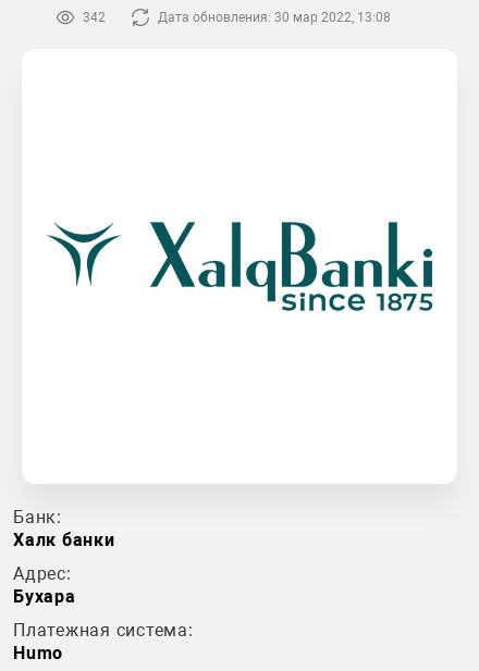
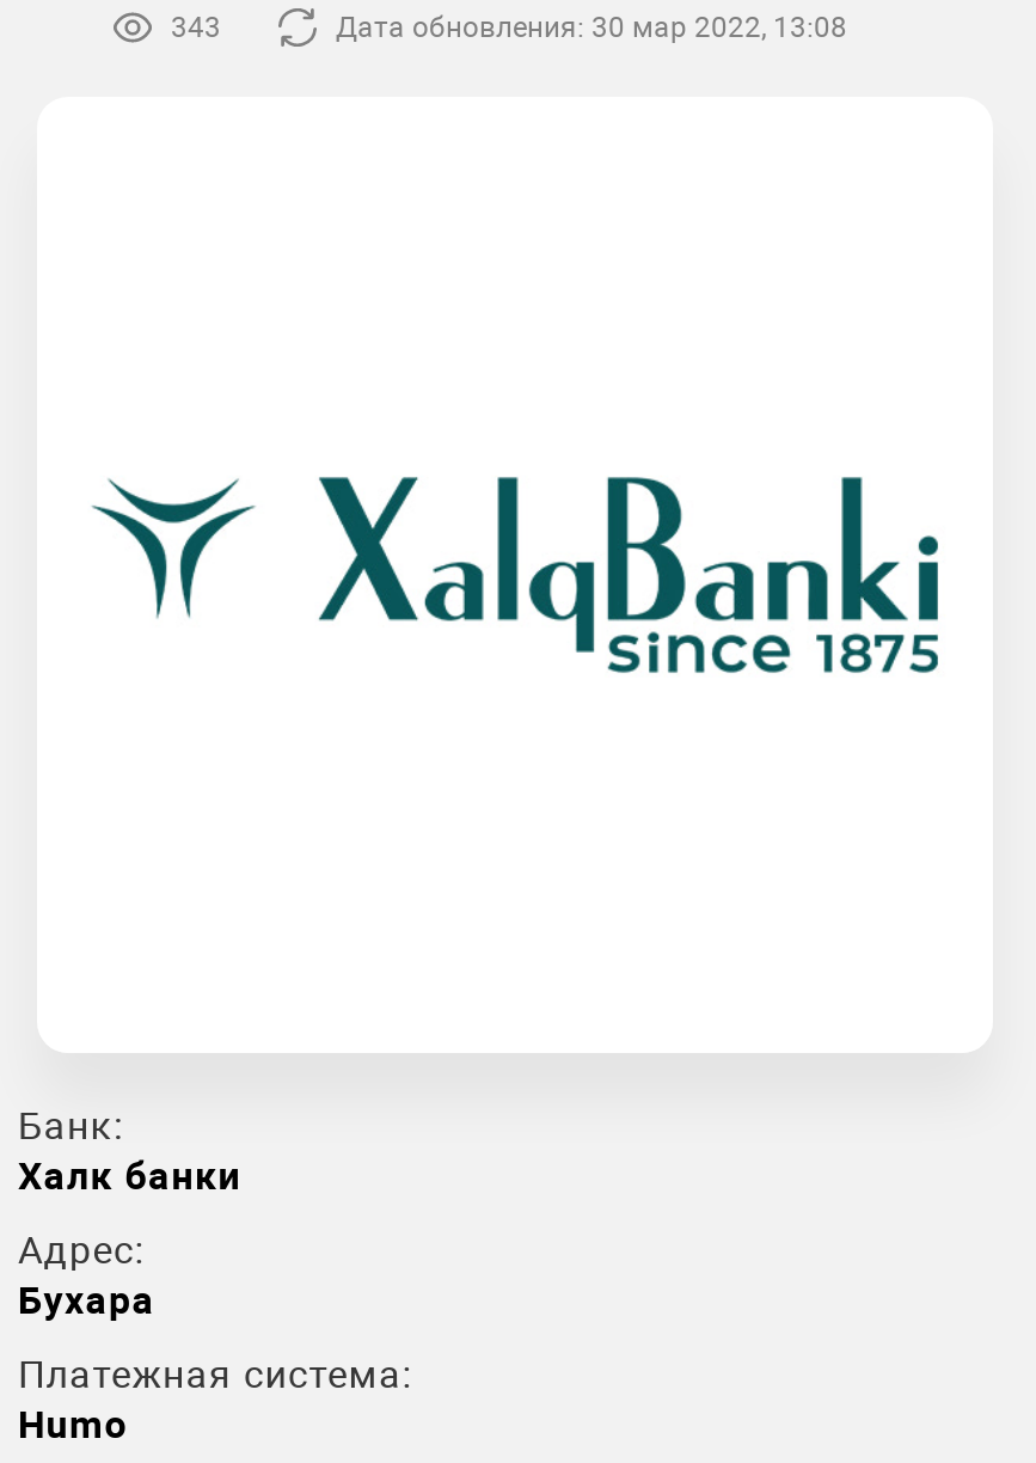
[83,10,106,25] 342 -> [171,11,221,44] 343

